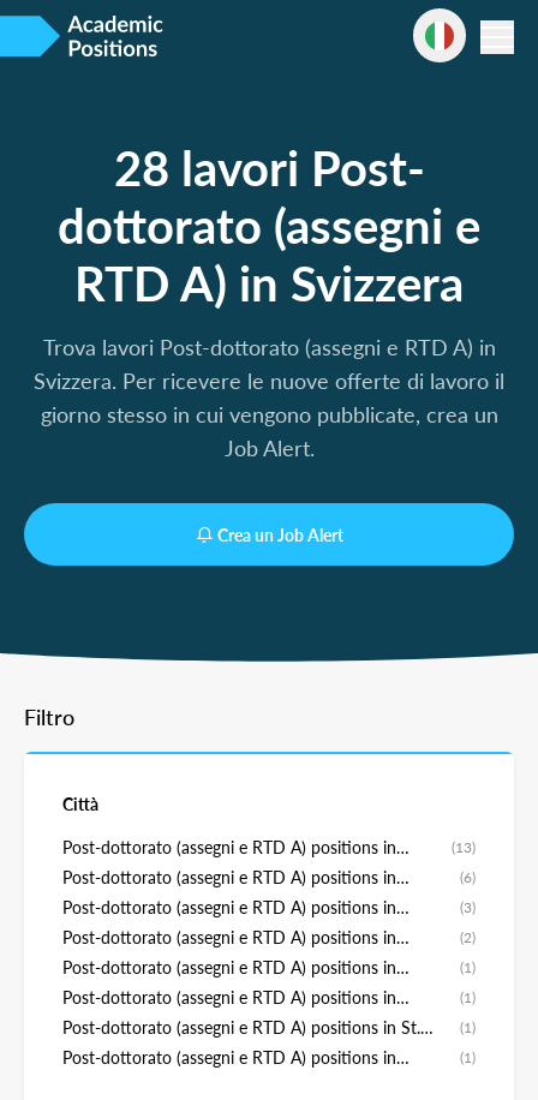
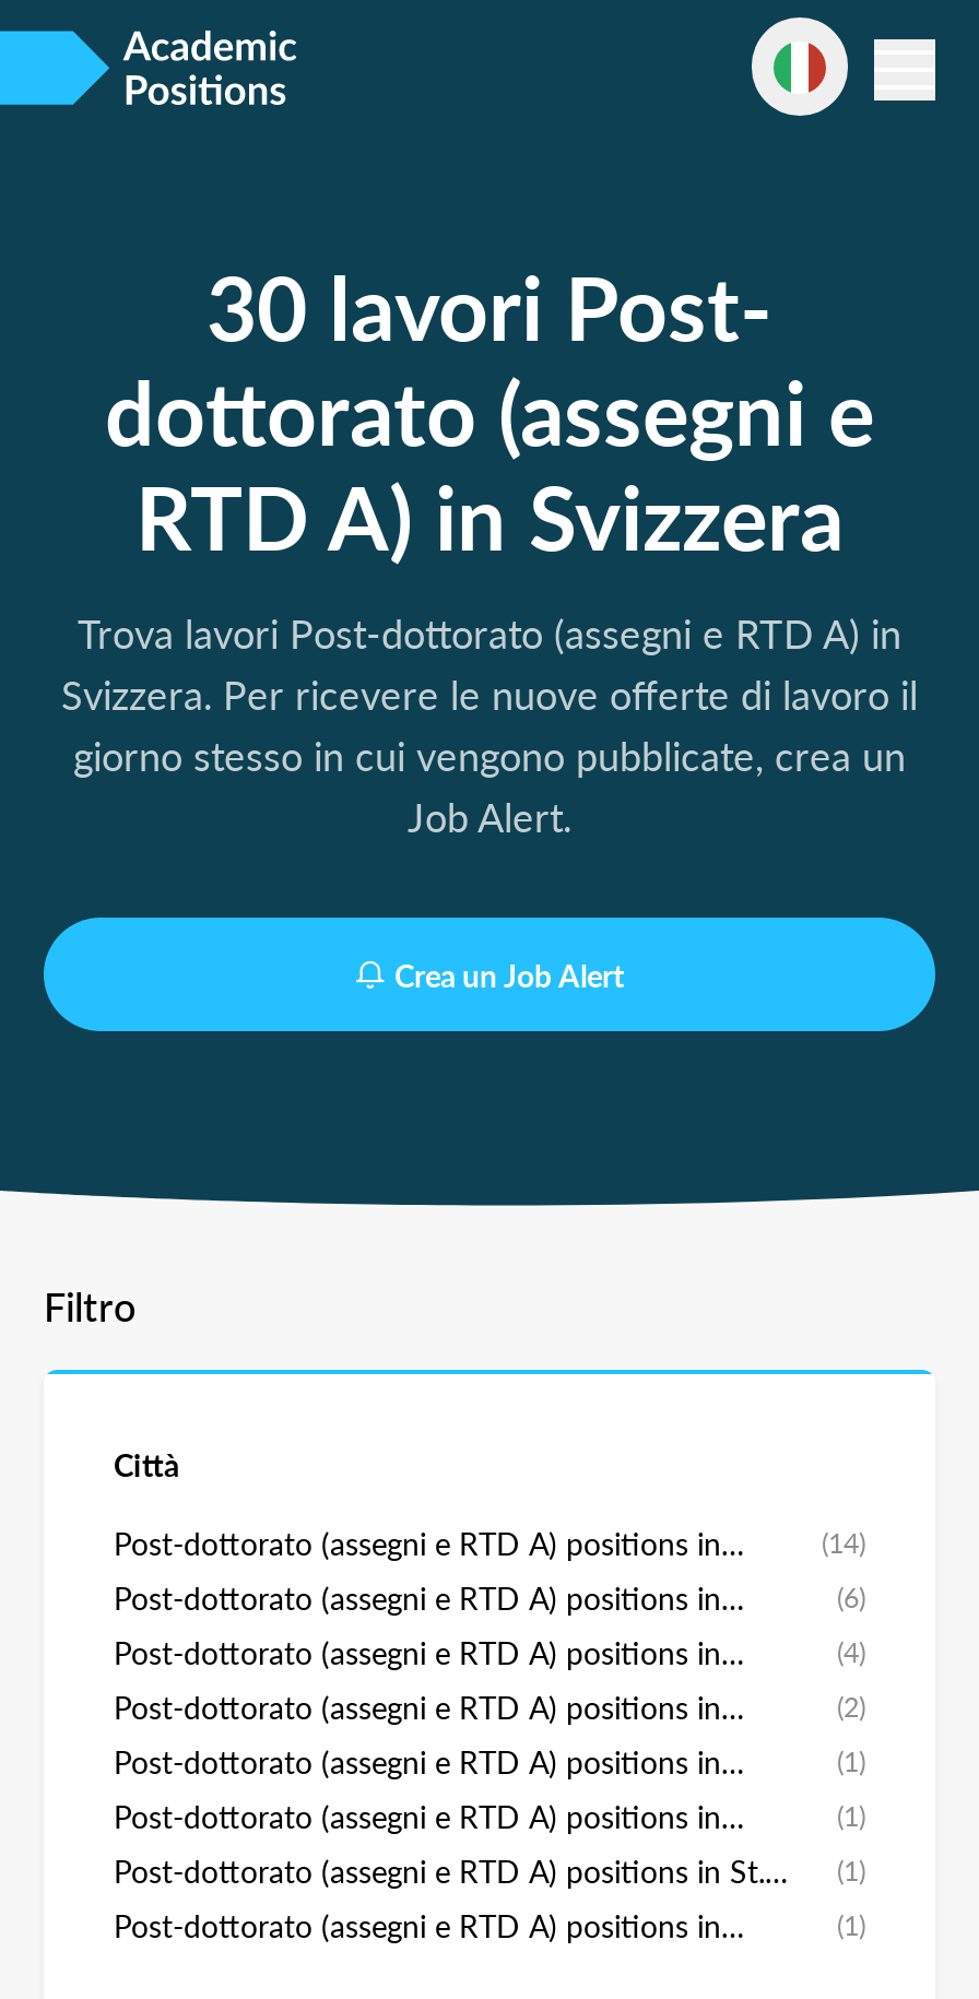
[113,132,425,201] 28 lavori Post- -> [207,243,772,367] 30 lavori Post-
[452,836,476,857] (13) -> [822,1523,865,1562] (14)
[460,896,476,917] (3) -> [837,1632,865,1671] (4)

